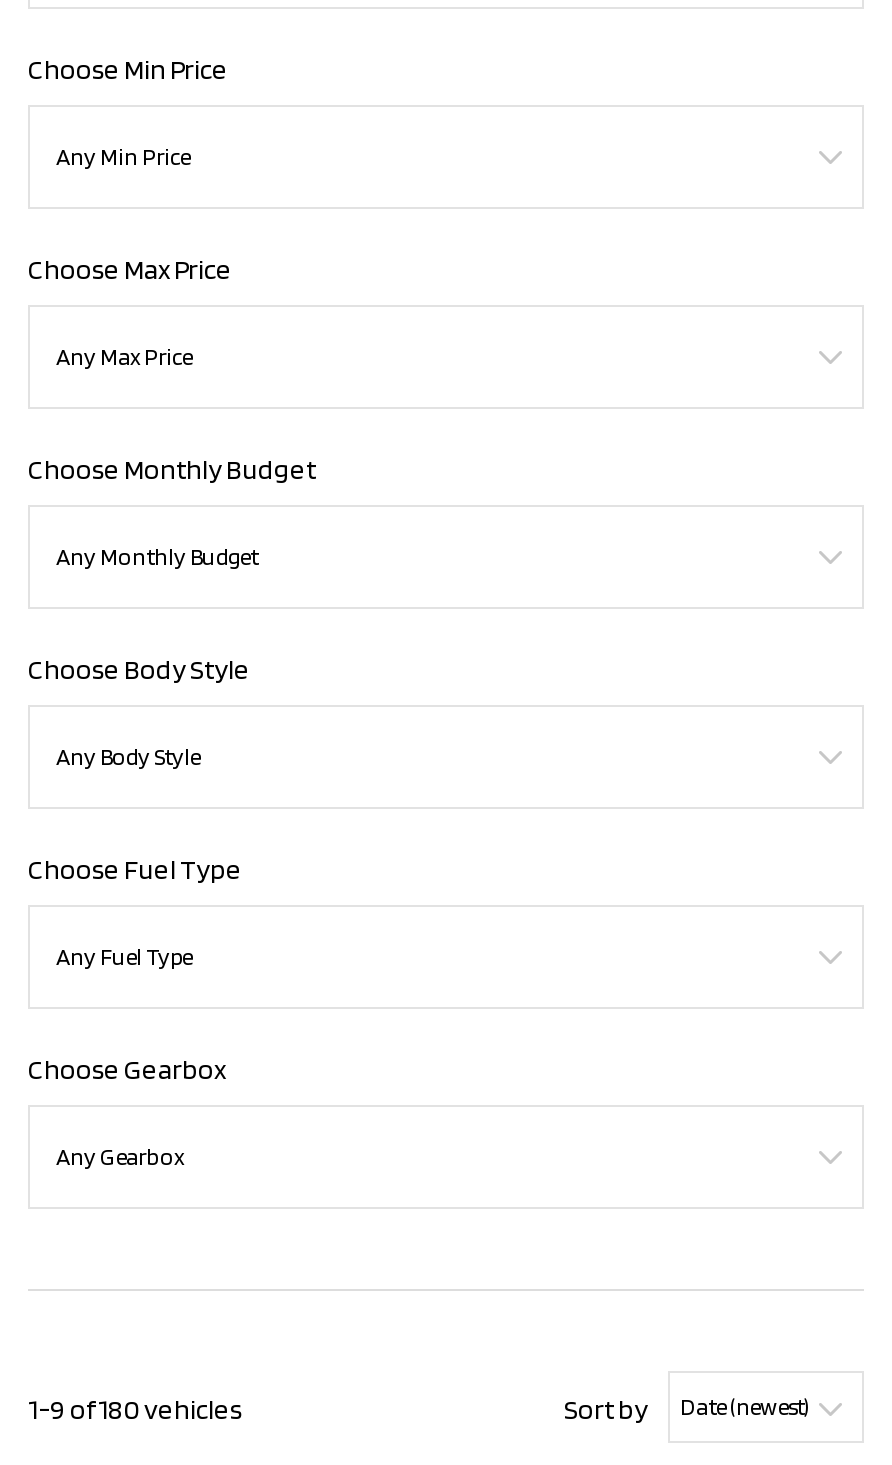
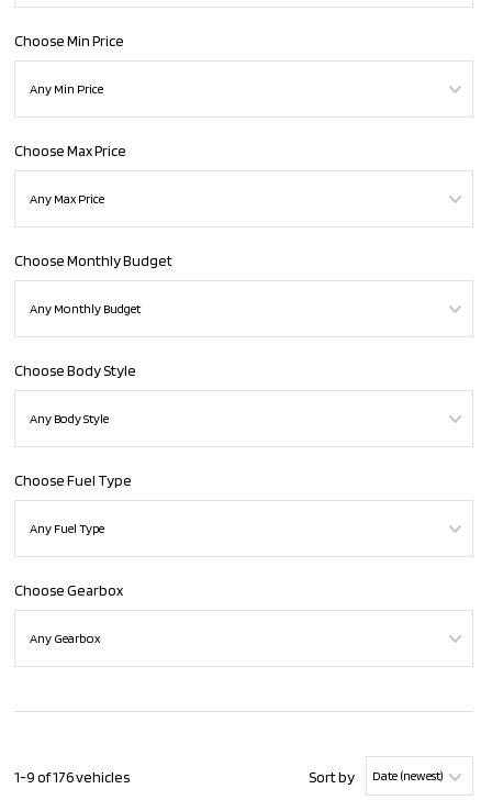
[28,1393,242,1425] 1-9 of 180 vehicles -> [14,768,130,786] 1-9 of 176 vehicles

